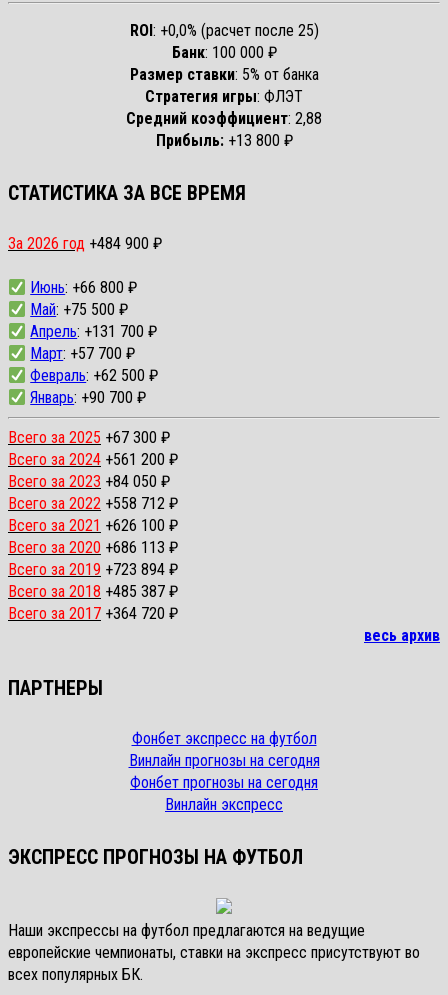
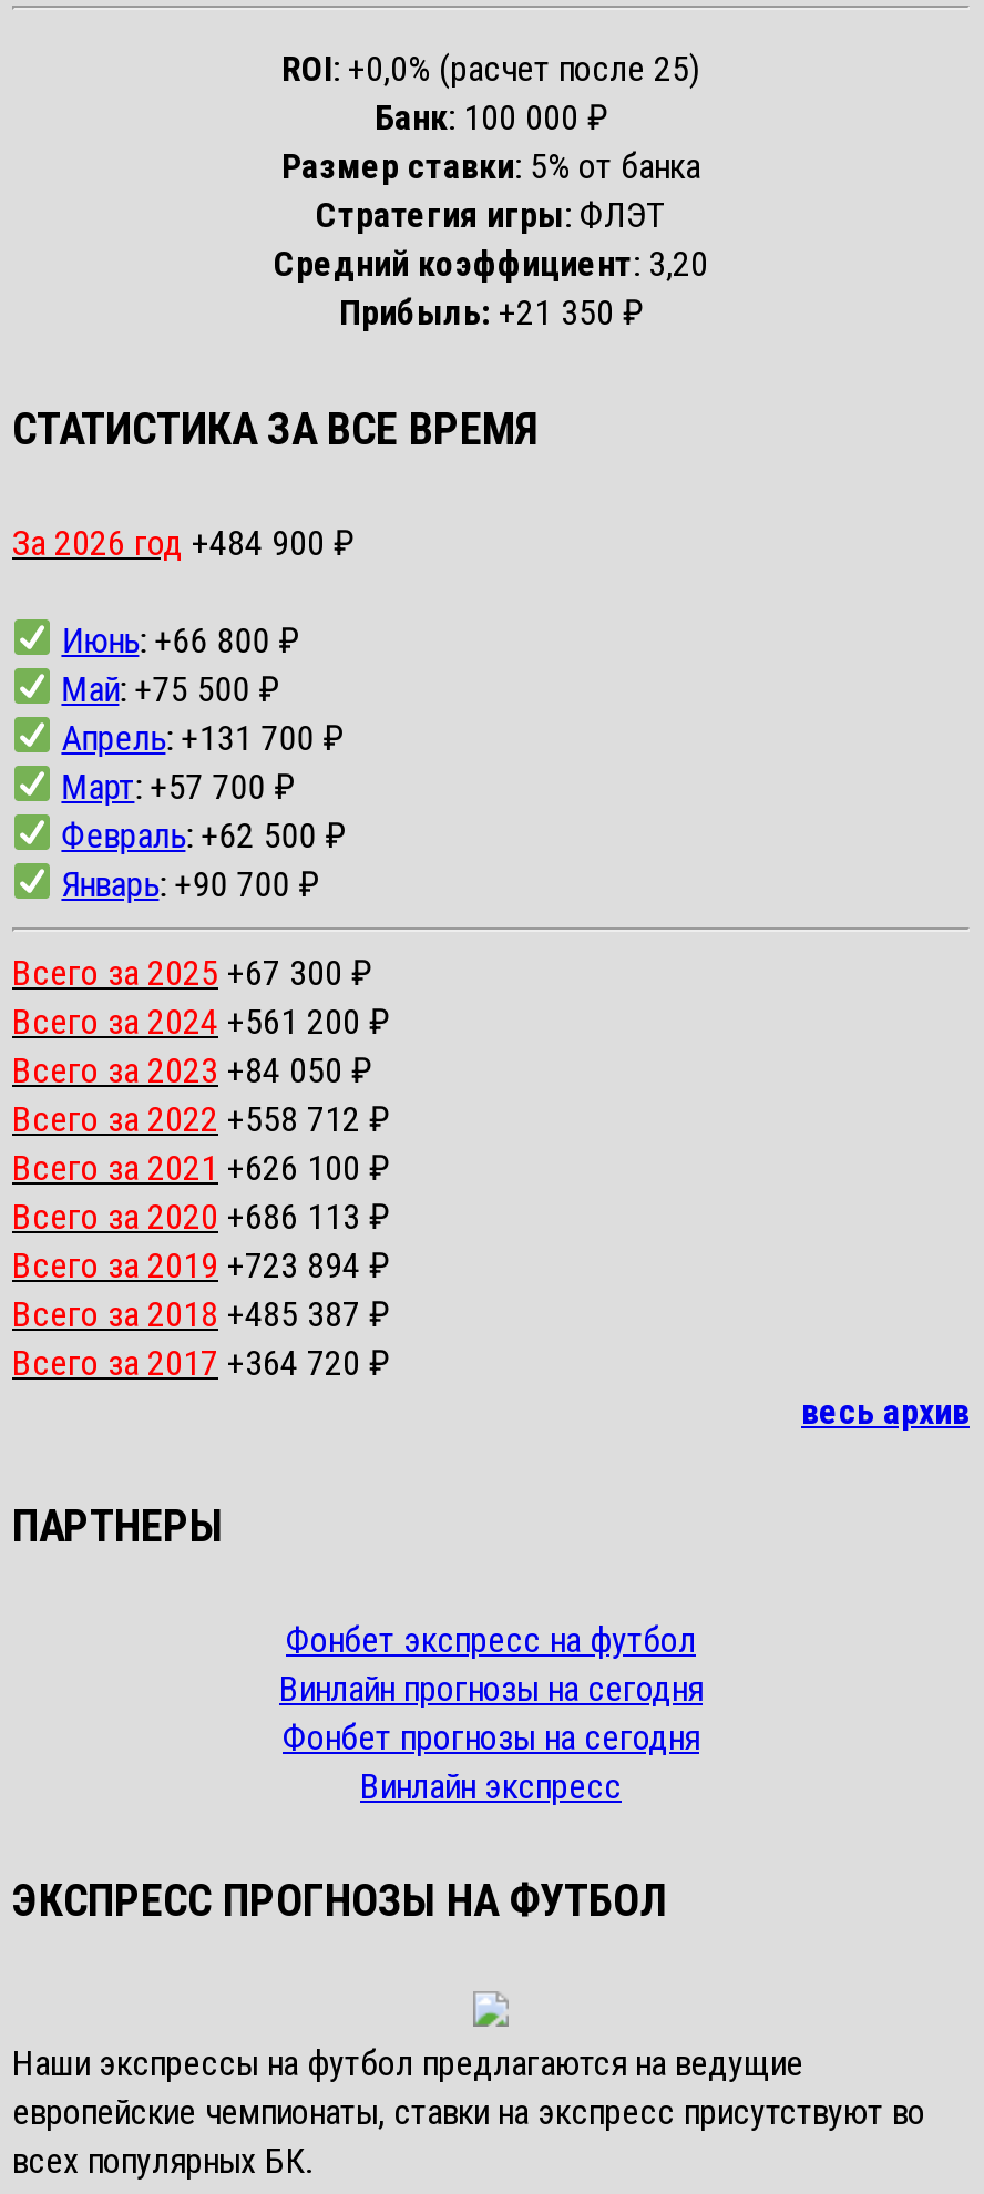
[126,109,322,128] Средний коэффициент: 2,88 -> [274,244,708,286] Средний коэффициент: 3,20
[155,131,292,150] Прибыль: +13 800 ₽ -> [339,293,643,335] Прибыль: +21 350 ₽

